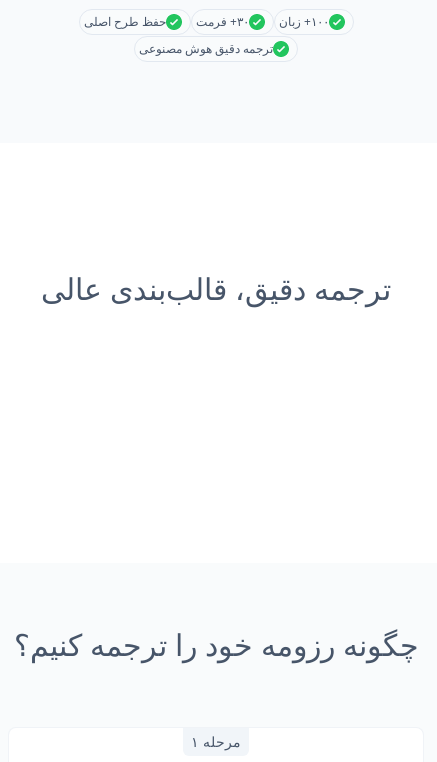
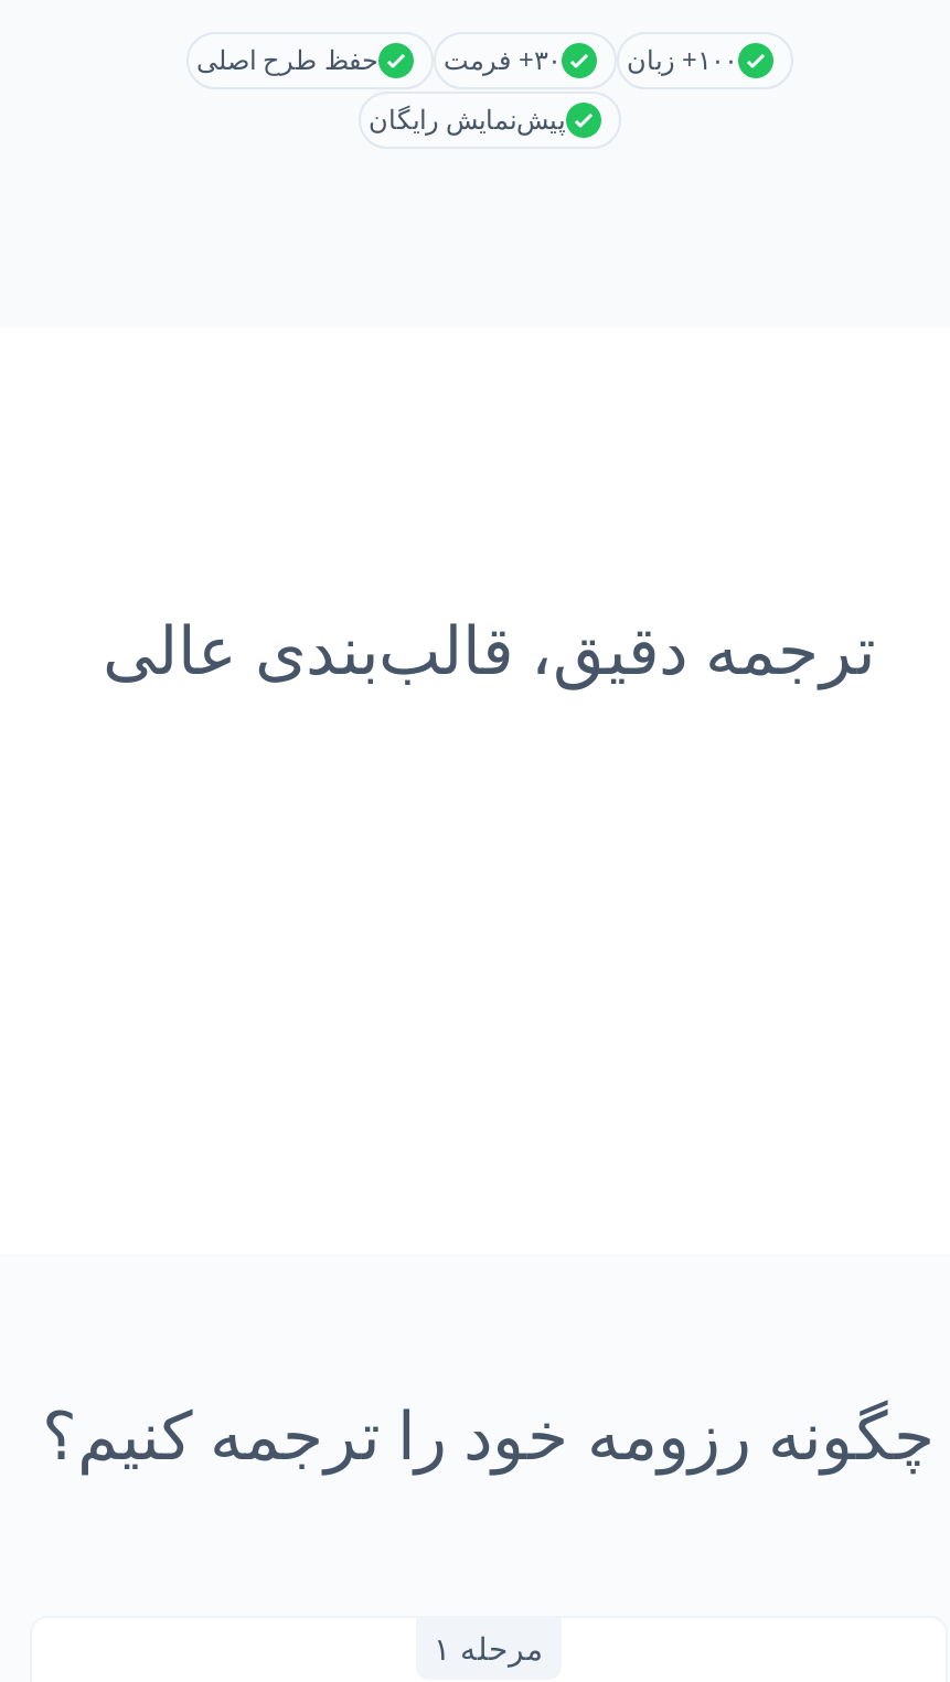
[139,40,273,57] ترجمه دقیق هوش مصنوعی -> [369,100,565,138] پیش‌نمایش رایگان

